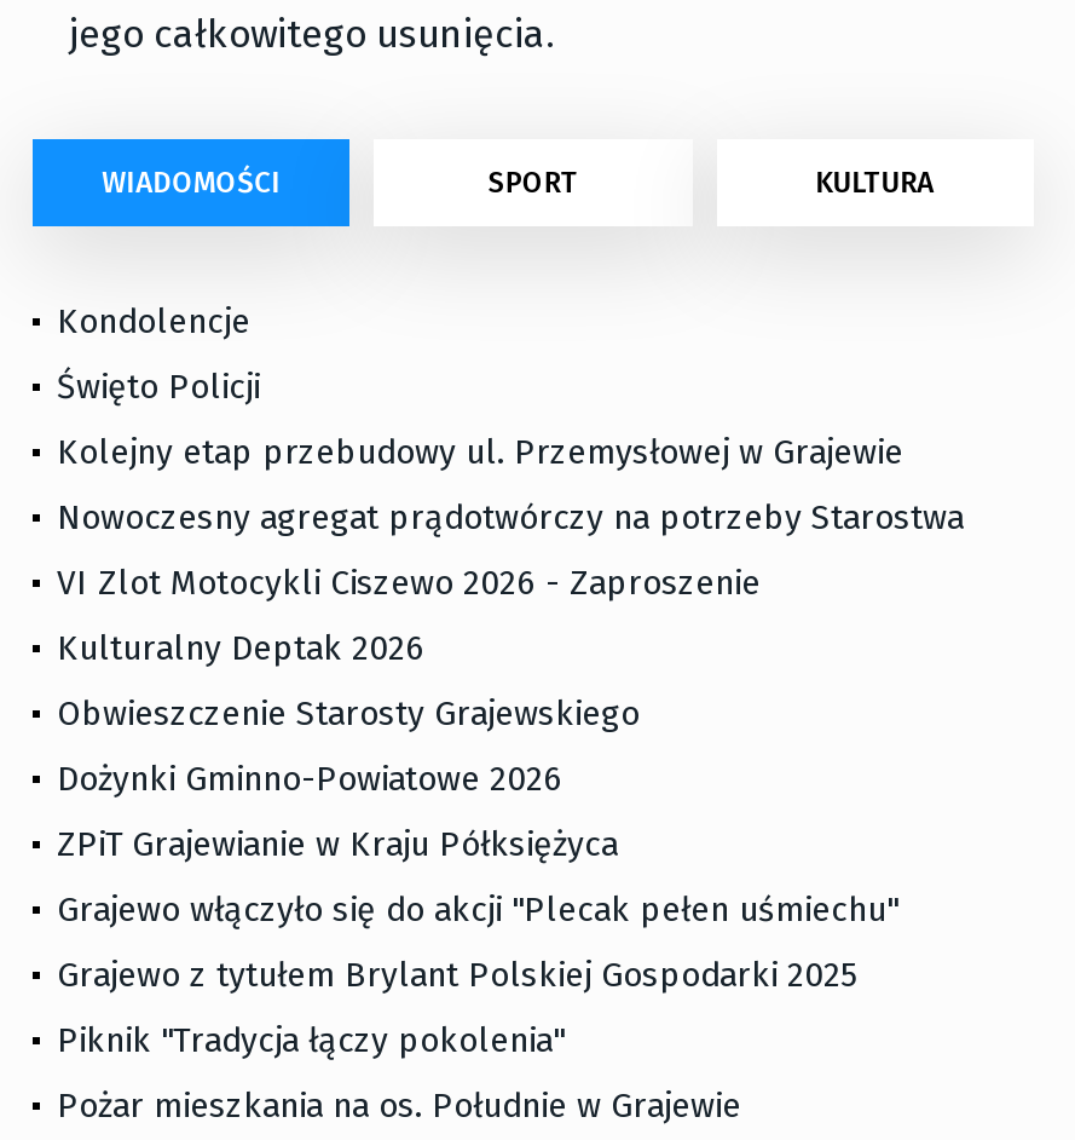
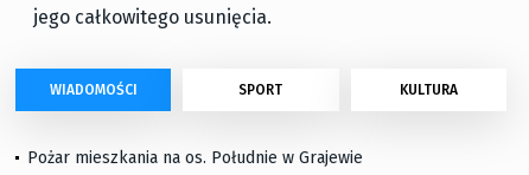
[57,301,964,1061] Kondolencje | Święto Policji | Kolejny etap przebudowy ul. Przemysłowej w Grajewie | Nowoczesny agregat prądotwórczy na potrzeby Starostwa | VI Zlot Motocykli Ciszewo 2026 - Zaproszenie | Kulturalny Deptak 2026 | Obwieszczenie Starosty Grajewskiego | Dożynki Gminno-Powiatowe 2026 | ZPiT Grajewianie w Kraju Półksiężyca | Grajewo włączyło się do akcji "Plecak pełen uśmiechu" | Grajewo z tytułem Brylant Polskiej Gospodarki 2025 | Piknik "Tradycja łączy pokolenia" -> none

